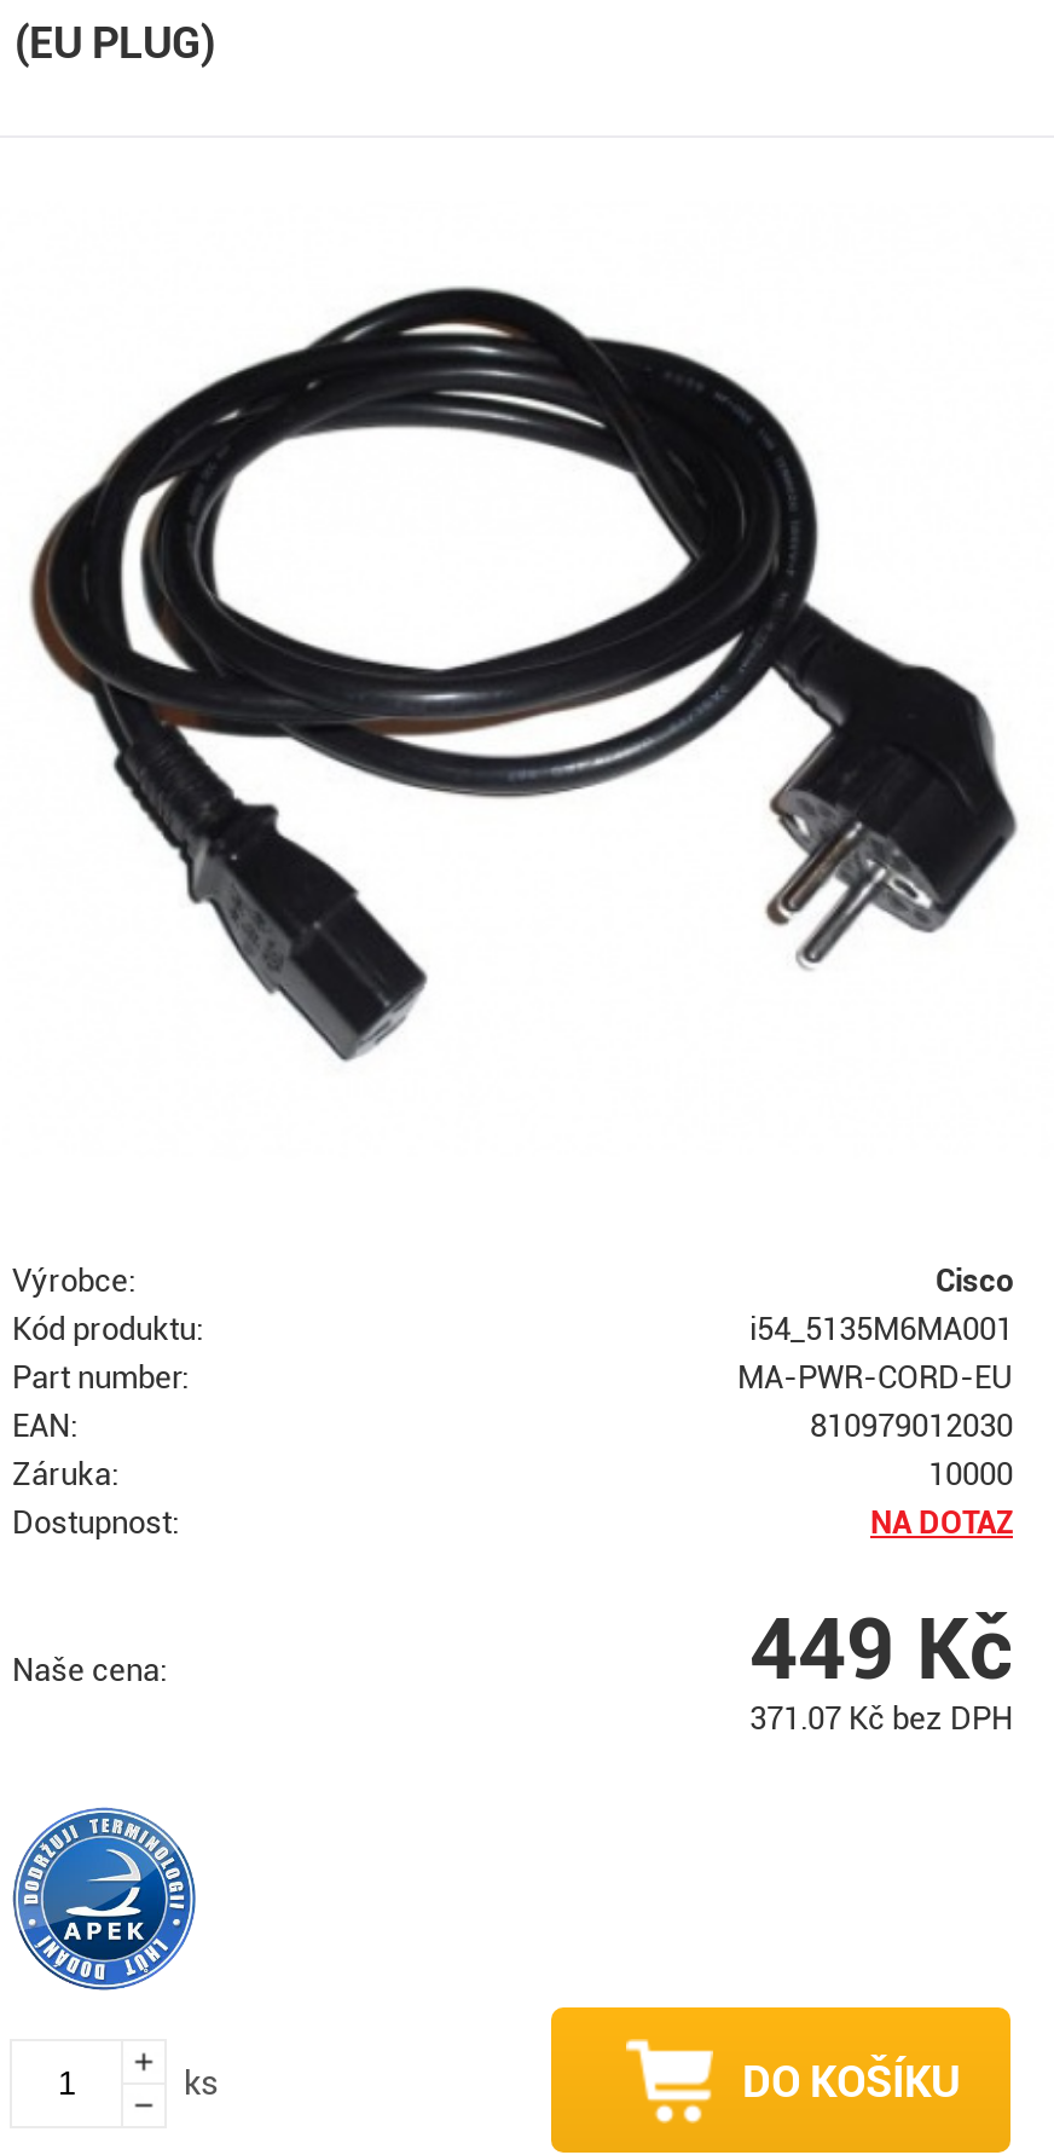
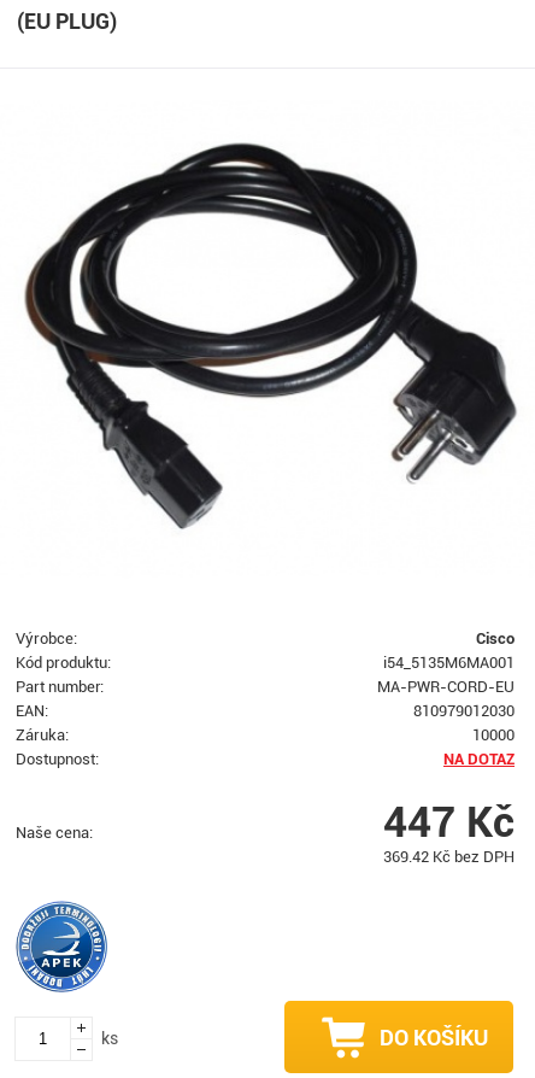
[749,1601,1013,1700] 449 Kč -> [383,798,515,848] 447 Kč
[749,1700,1013,1737] 371.07 Kč bez DPH -> [383,848,515,866] 369.42 Kč bez DPH

